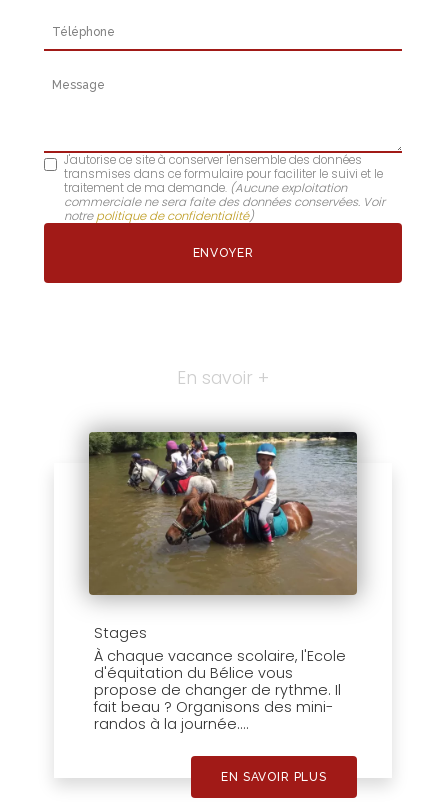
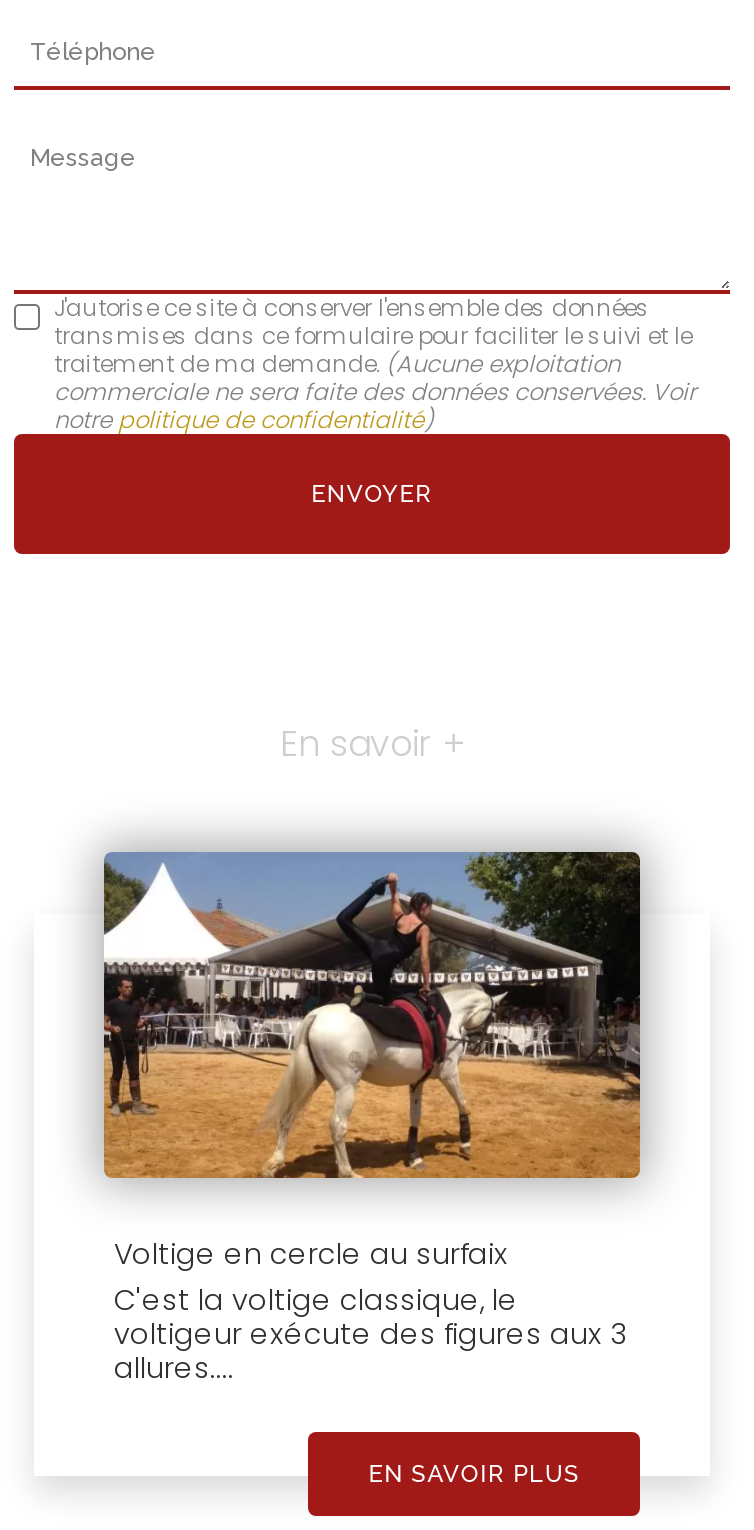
[89,431,357,734] [image] | Stages | À chaque vacance scolaire, l'Ecole | d'équitation du Bélice vous | propose de changer de rythme. Il | fait beau ? Organisons des mini- | randos à la journée.... -> [104,852,642,1388] [image] | Voltige en cercle au surfaix | C'est la voltige classique, le | voltigeur exécute des figures aux 3 | allures....

